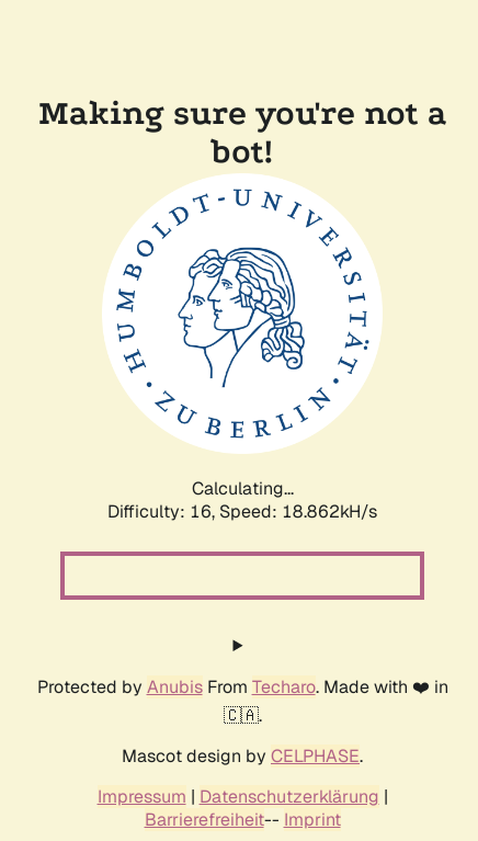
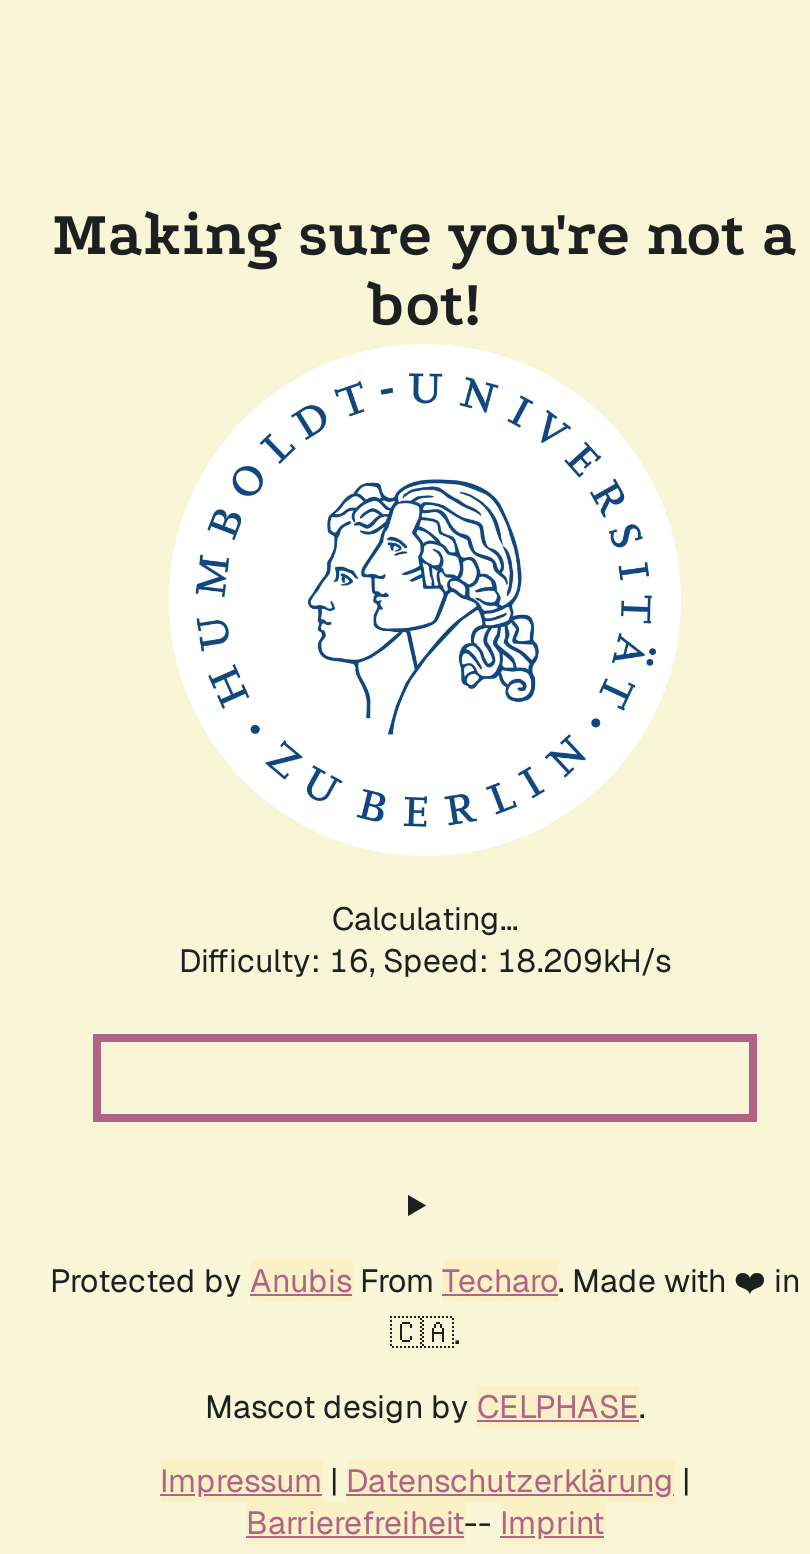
[107,500,377,523] Difficulty: 16, Speed: 18.862kH/s -> [179,940,671,982] Difficulty: 16, Speed: 18.209kH/s

